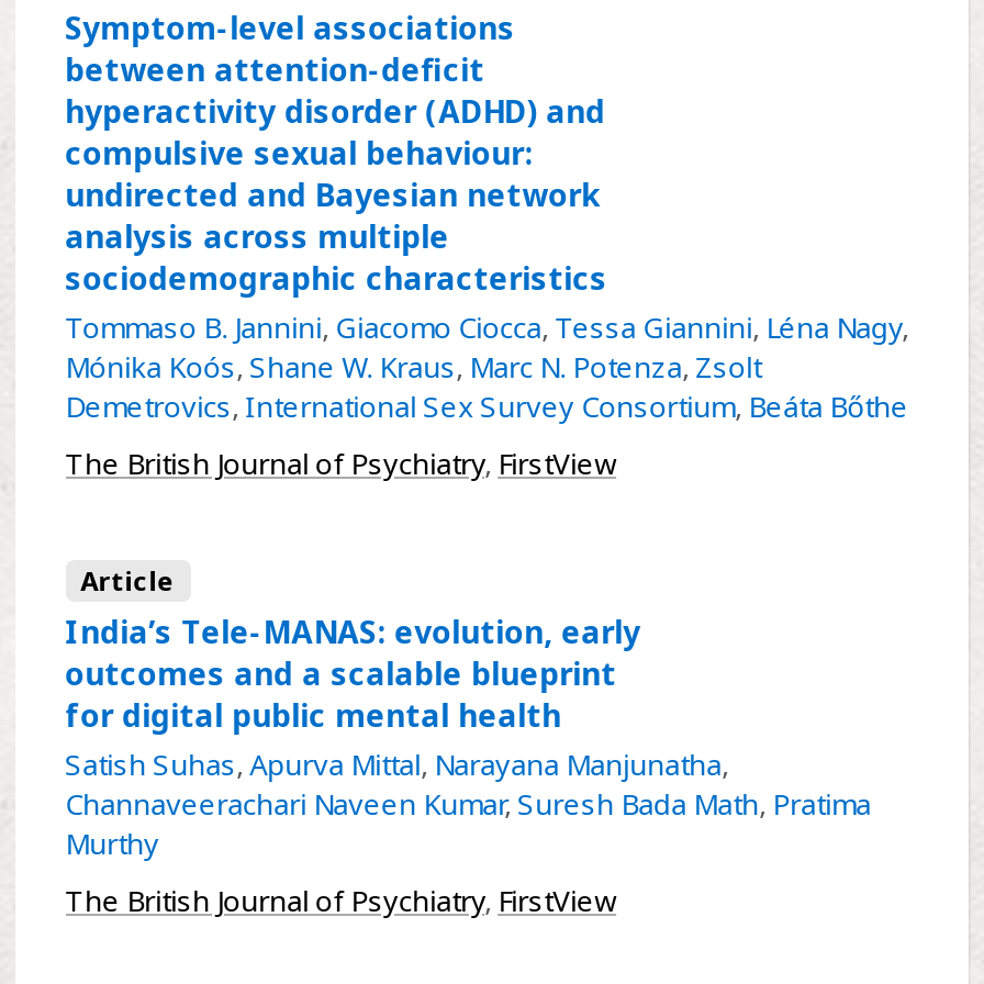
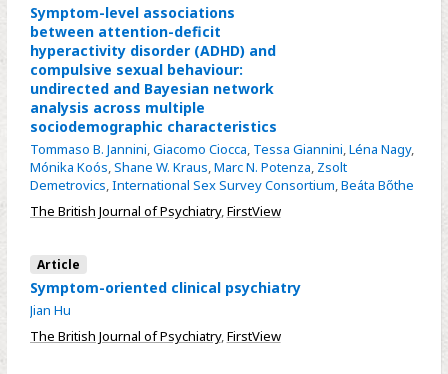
[65,611,871,863] India’s Tele-MANAS: evolution, early | outcomes and a scalable blueprint | for digital public mental health | Satish Suhas, Apurva Mittal, Narayana Manjunatha, | Channaveerachari Naveen Kumar, Suresh Bada Math, Pratima | Murthy -> [30,278,301,319] Symptom-oriented clinical psychiatry | Jian Hu

